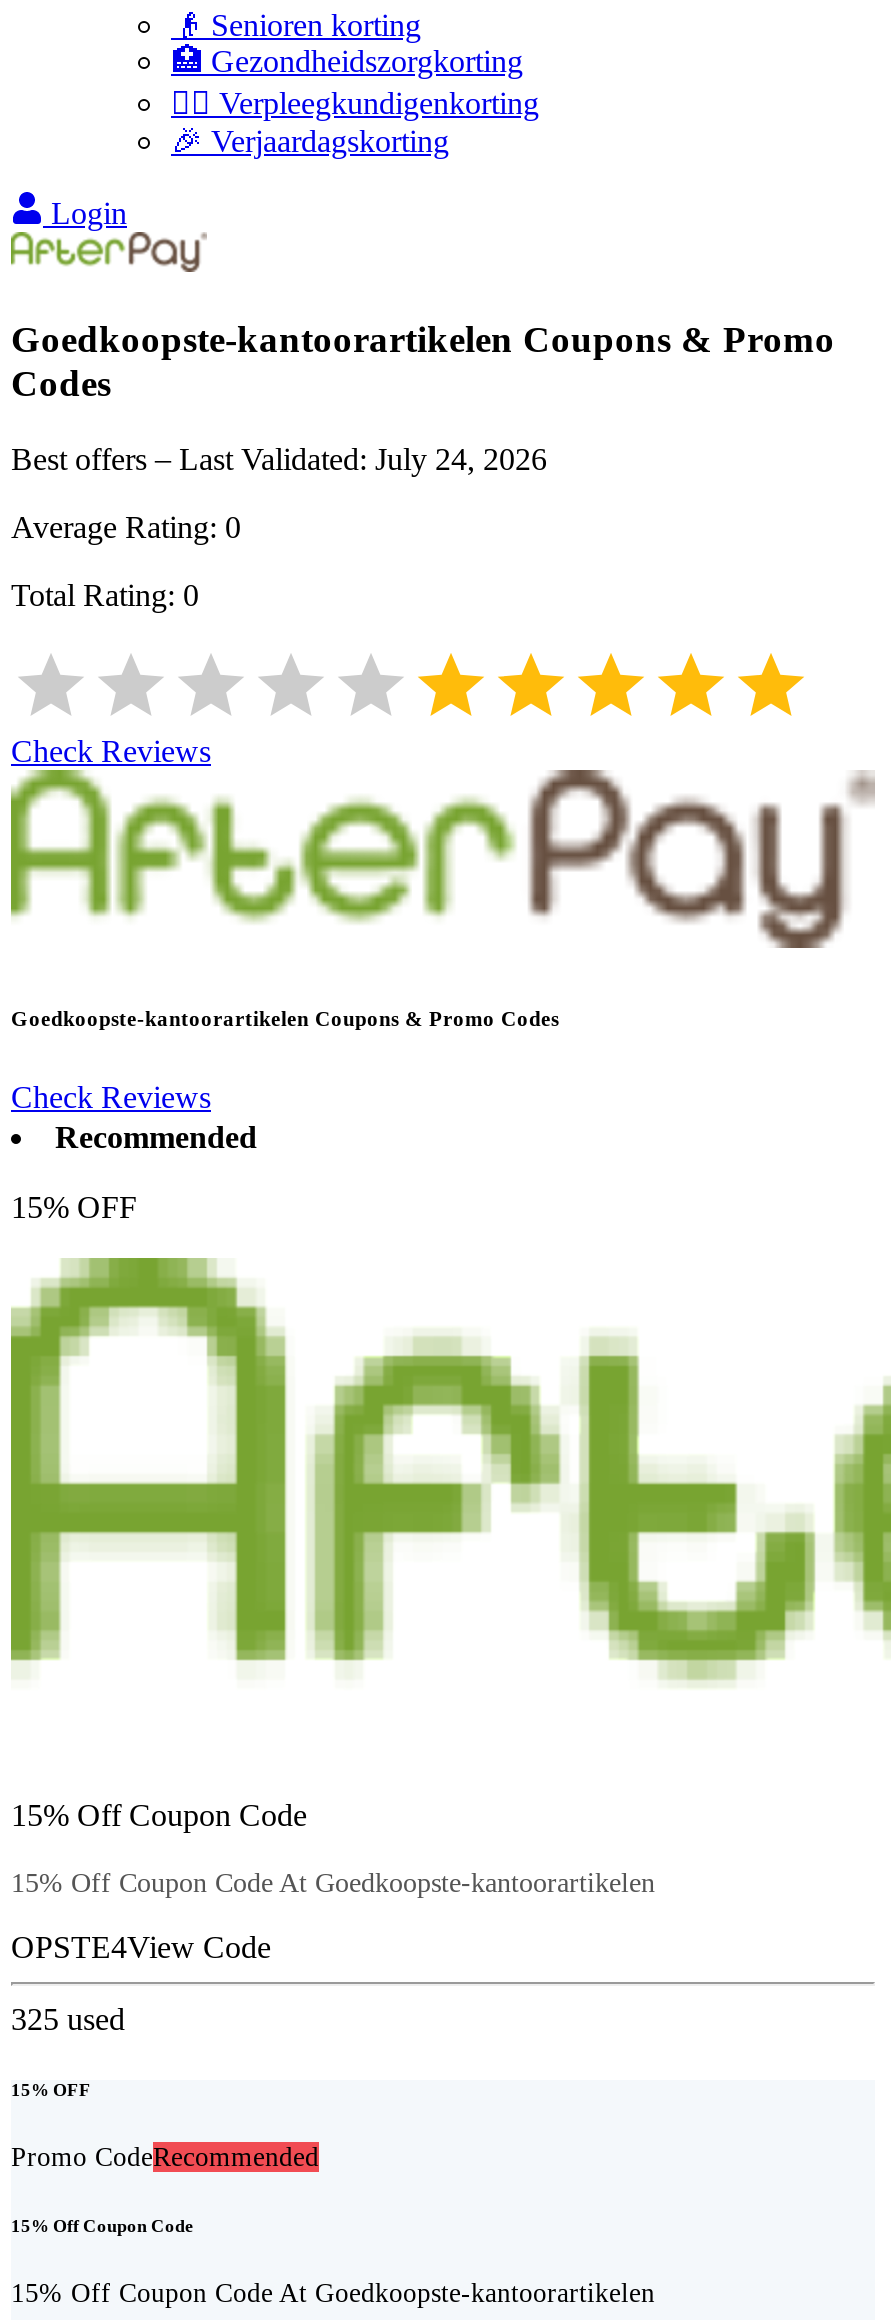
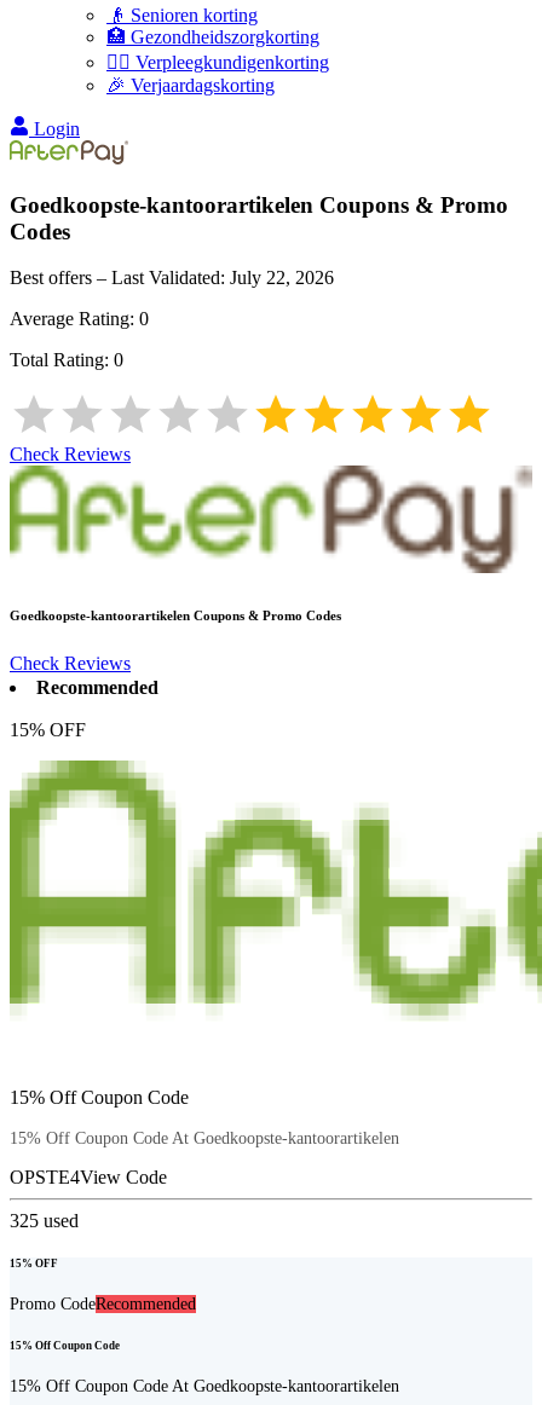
[11,443,547,477] Best offers – Last Validated: July 24, 2026 -> [10,268,334,288] Best offers – Last Validated: July 22, 2026

